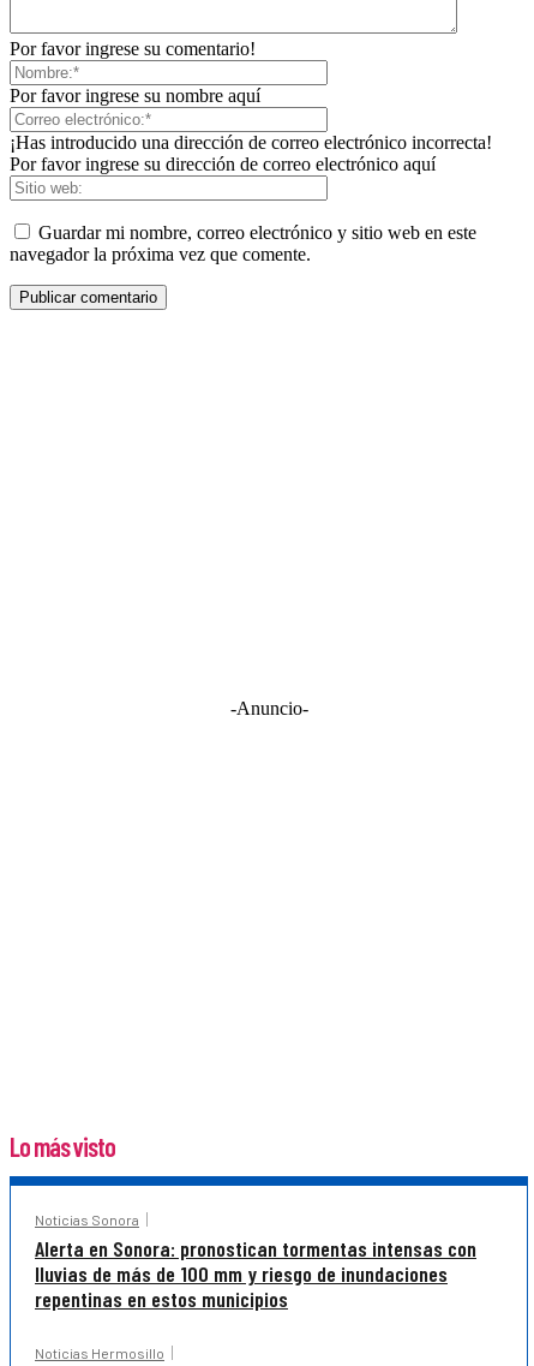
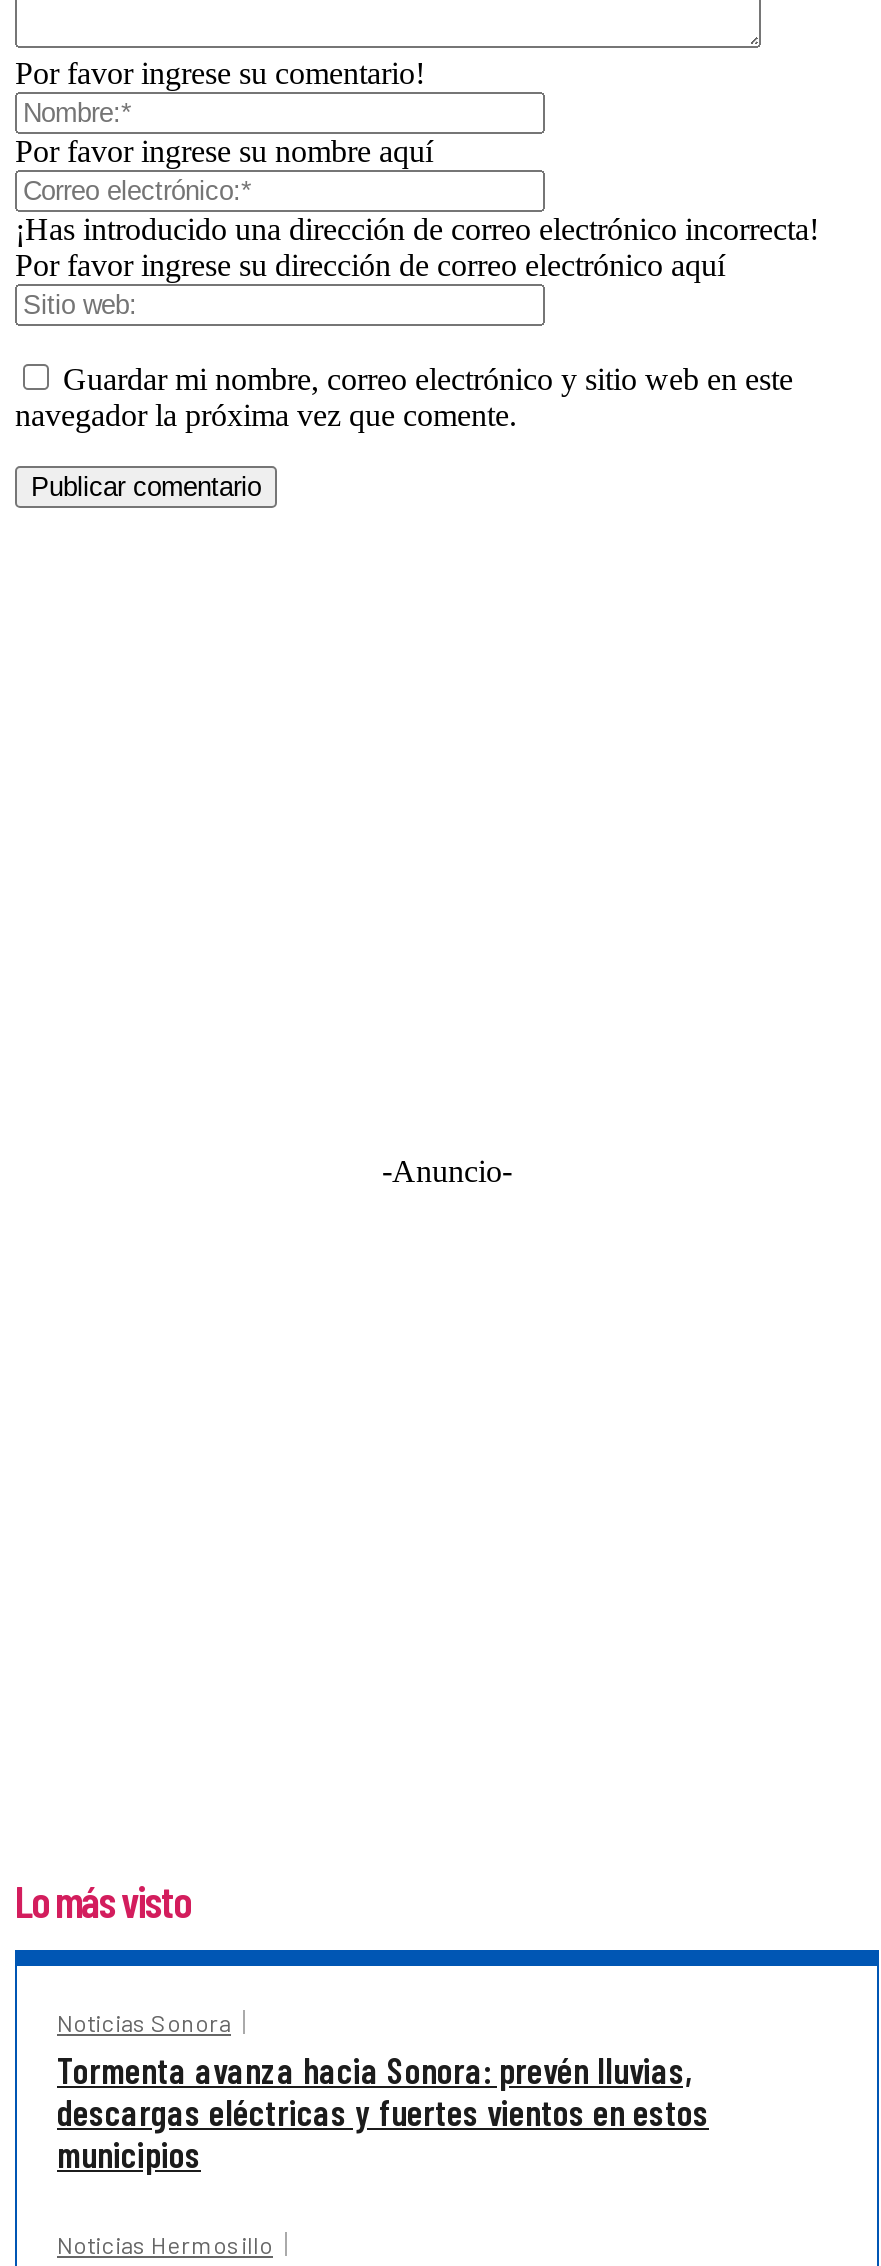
[35,1234,476,1311] Alerta en Sonora: pronostican tormentas intensas con | lluvias de más de 100 mm y riesgo de inundaciones | repentinas en estos municipios -> [57,2047,709,2175] Tormenta avanza hacia Sonora: prevén lluvias, | descargas eléctricas y fuertes vientos en estos | municipios

